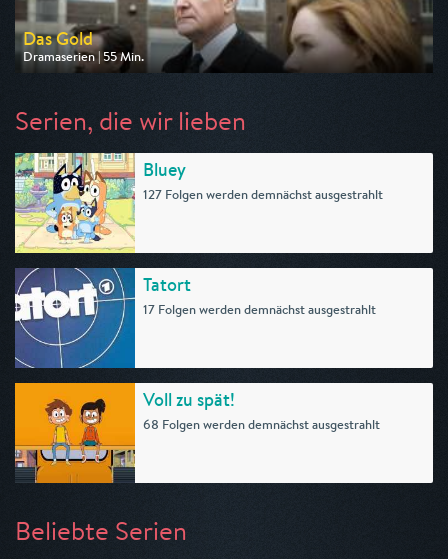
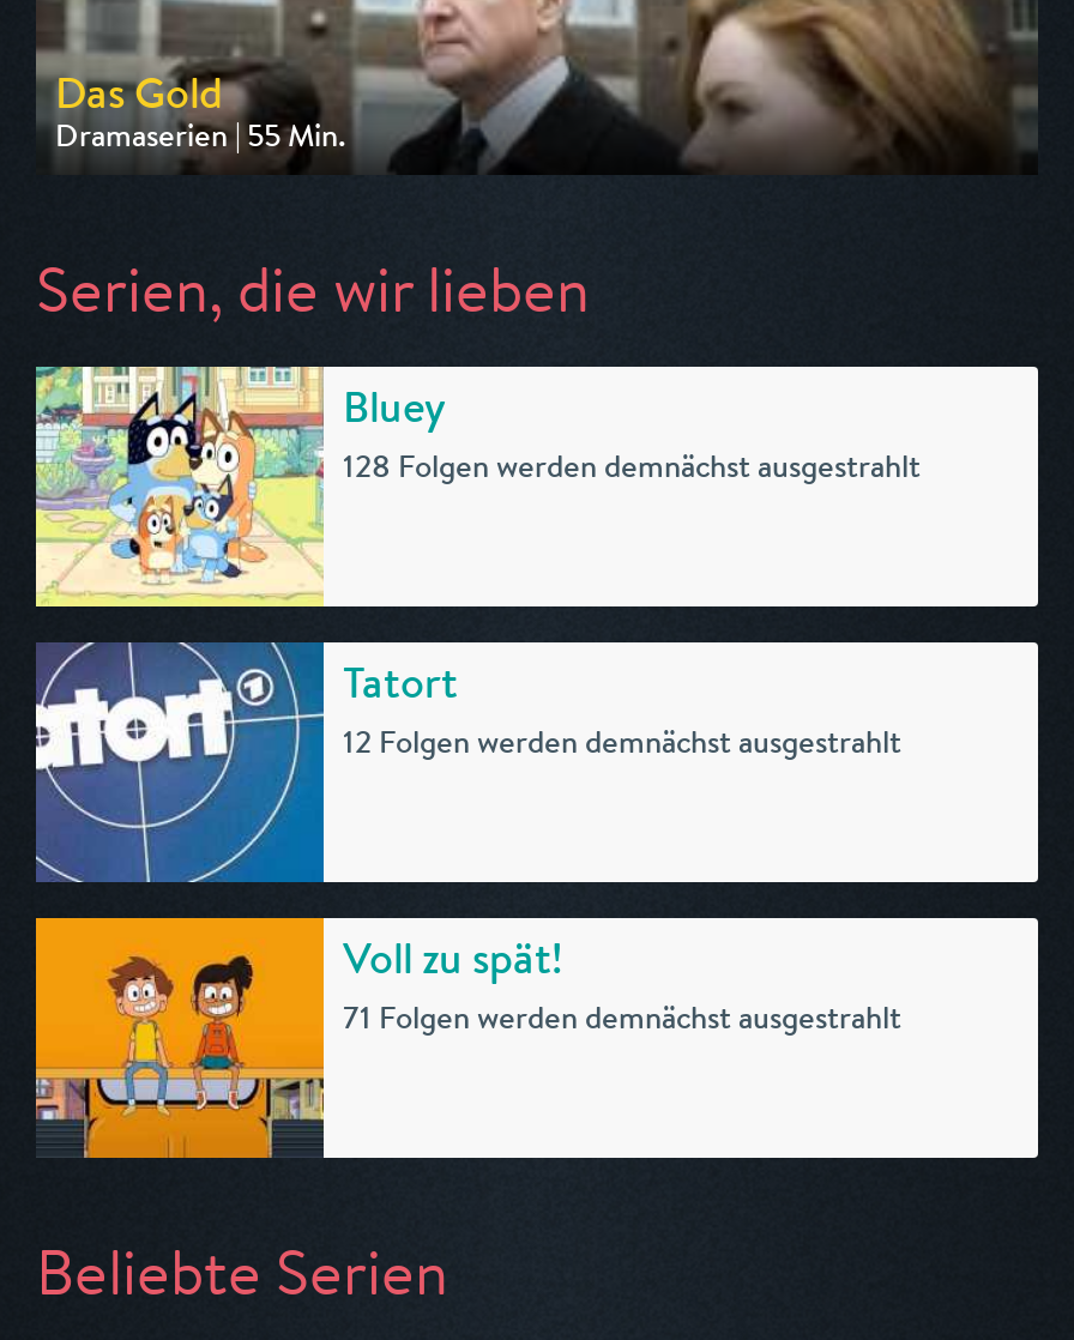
[143,186,383,203] 127 Folgen werden demnächst ausgestrahlt -> [343,446,921,487] 128 Folgen werden demnächst ausgestrahlt
[143,301,376,318] 17 Folgen werden demnächst ausgestrahlt -> [343,722,901,762] 12 Folgen werden demnächst ausgestrahlt
[143,416,380,433] 68 Folgen werden demnächst ausgestrahlt -> [343,997,901,1038] 71 Folgen werden demnächst ausgestrahlt

